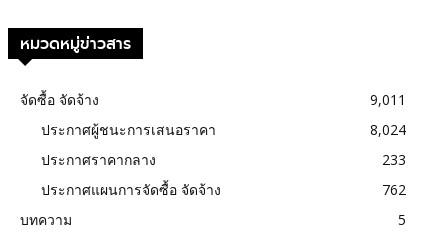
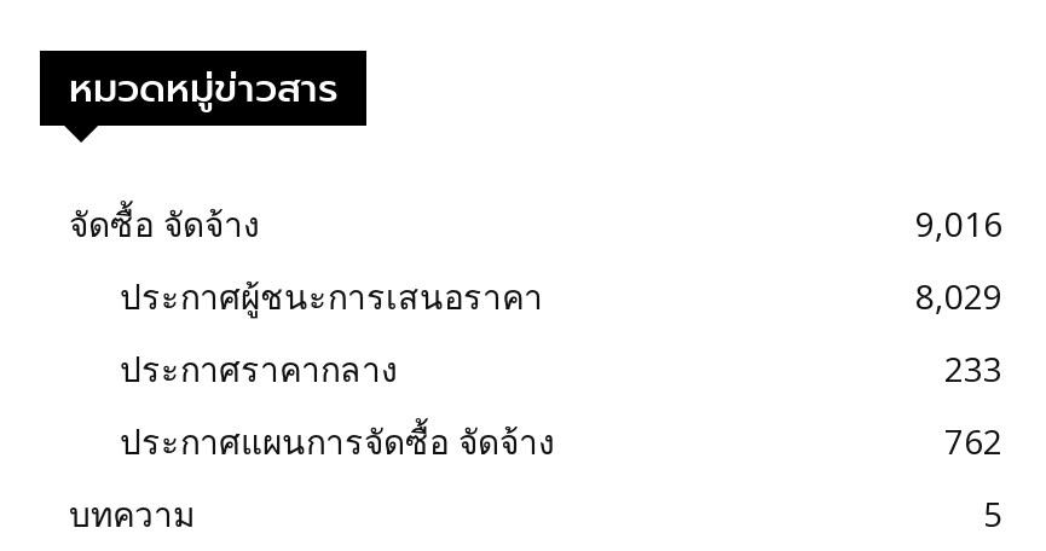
[370,90,406,109] 9,011 -> [915,202,1002,248] 9,016
[370,120,406,139] 8,024 -> [915,274,1002,320] 8,029

